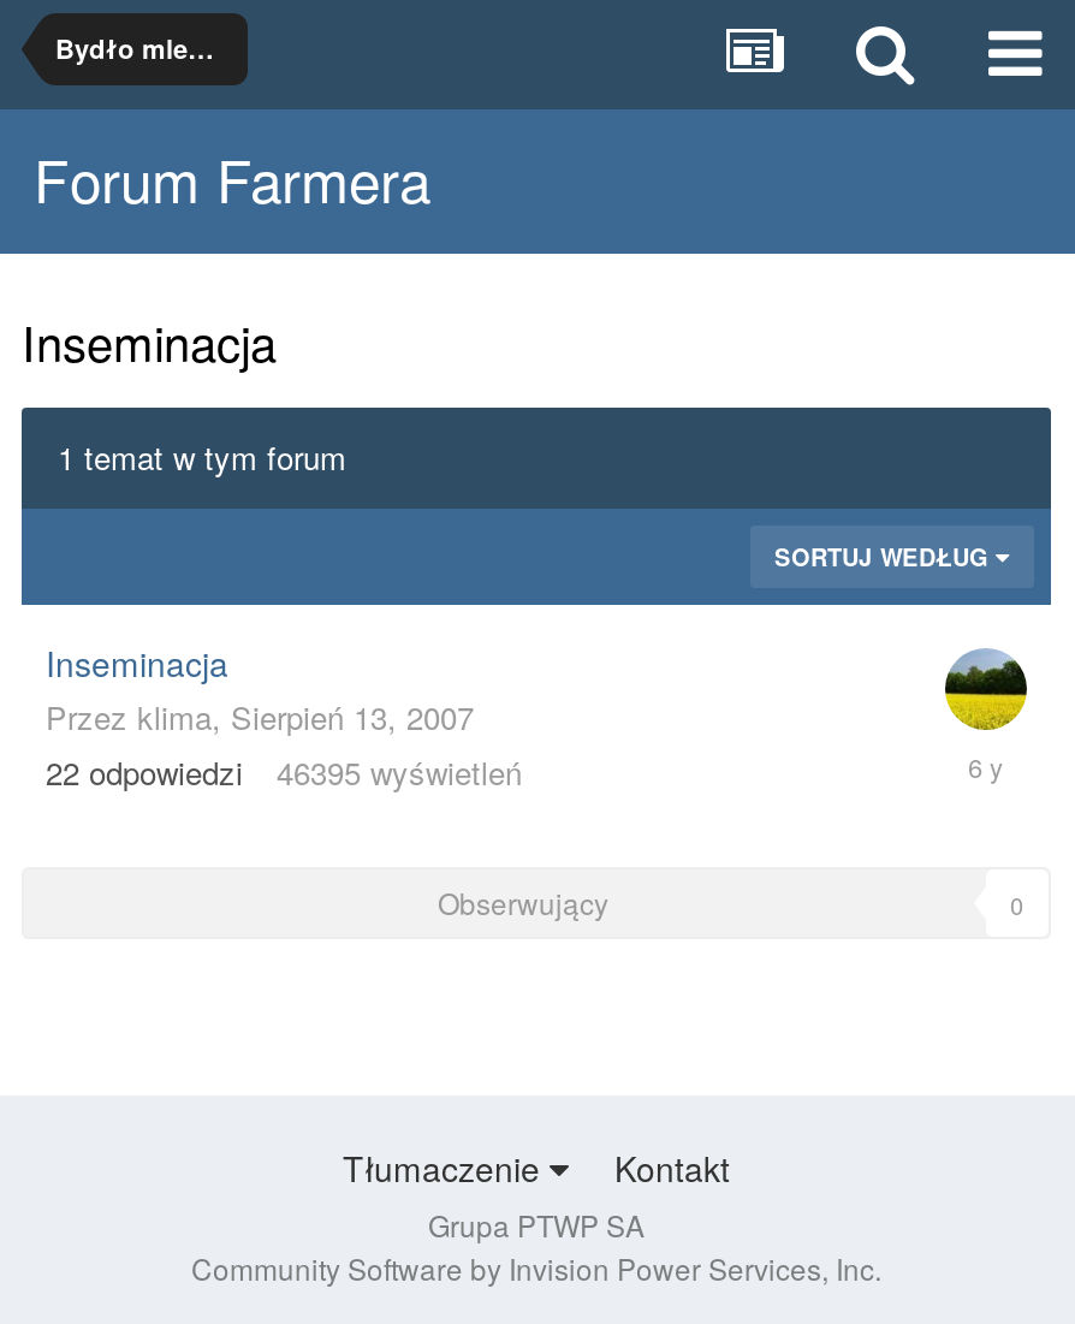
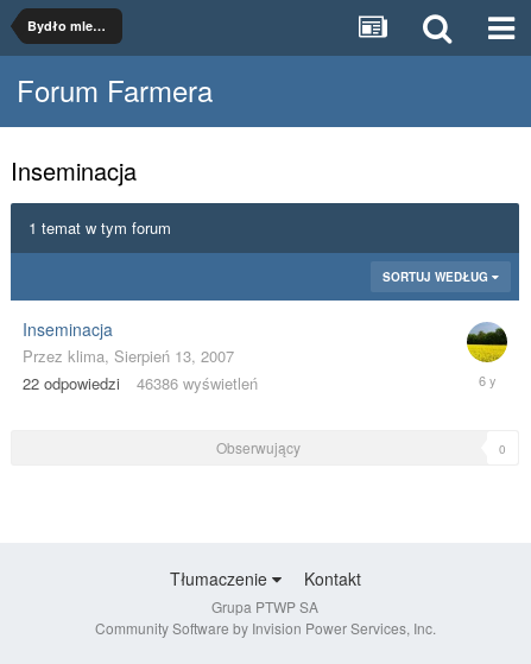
[46,749,522,795] 22 odpowiedzi 46395 wyświetleń -> [23,372,258,394] 22 odpowiedzi 46386 wyświetleń

